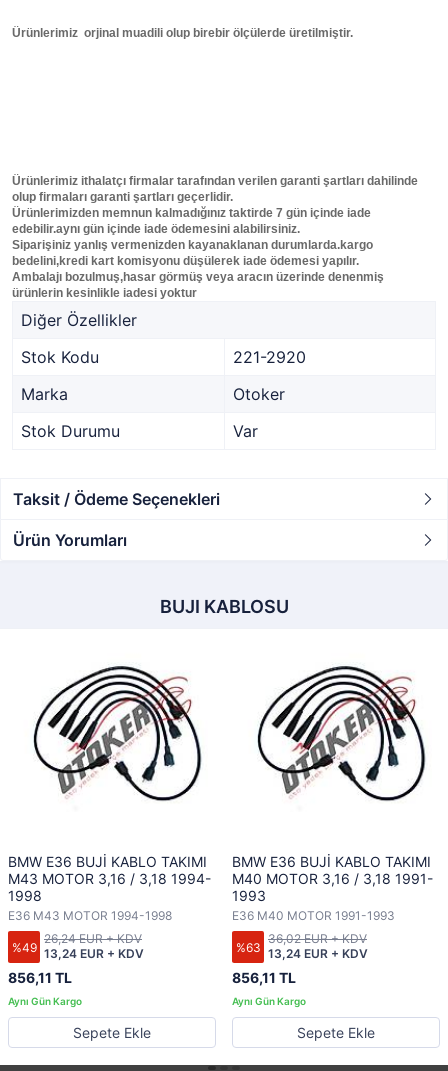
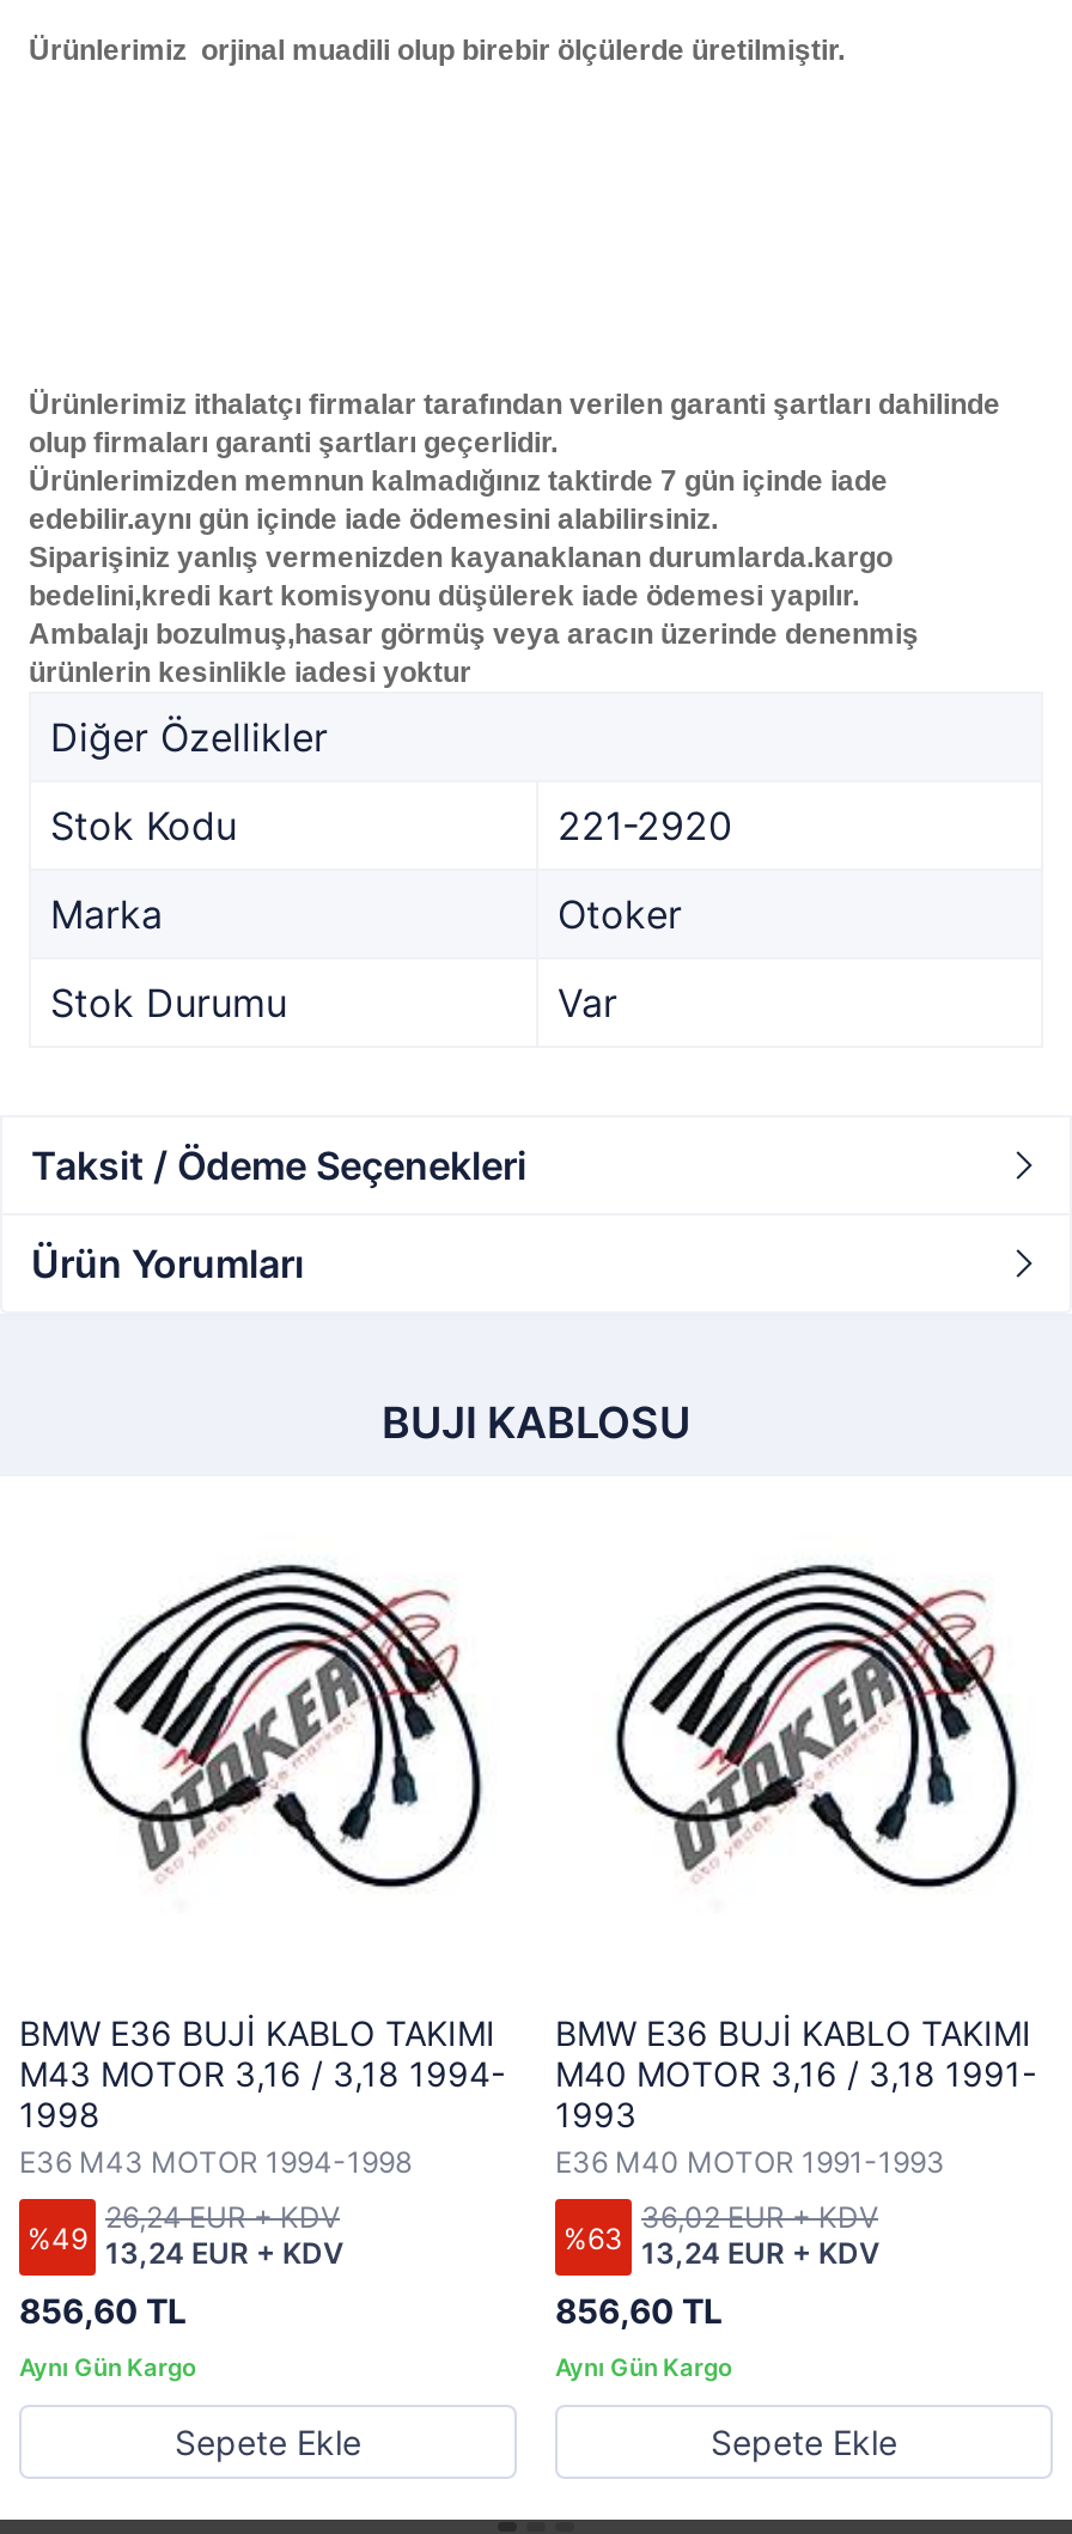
[8,969,72,986] 856,11 TL -> [19,2290,187,2331] 856,60 TL
[232,969,296,986] 856,11 TL -> [555,2290,723,2331] 856,60 TL

